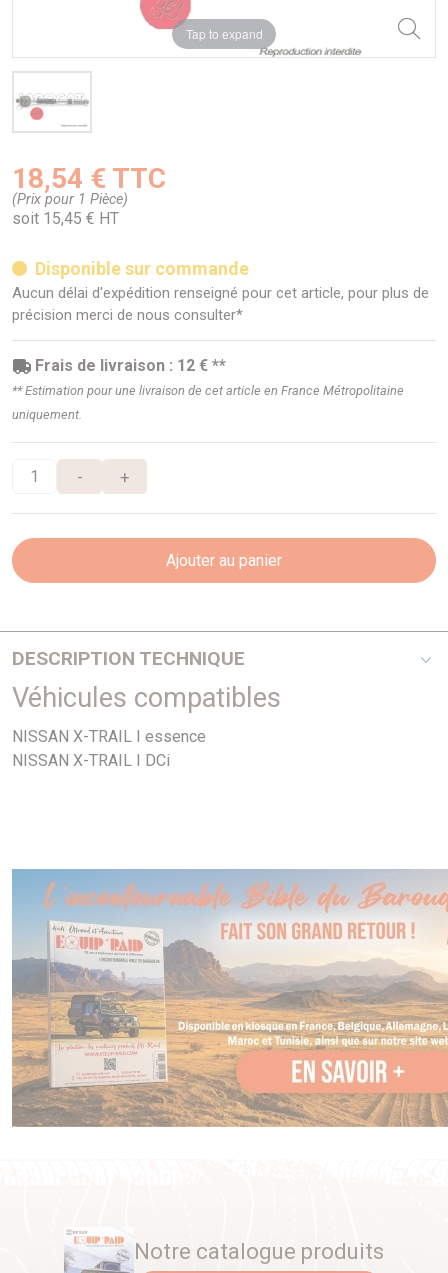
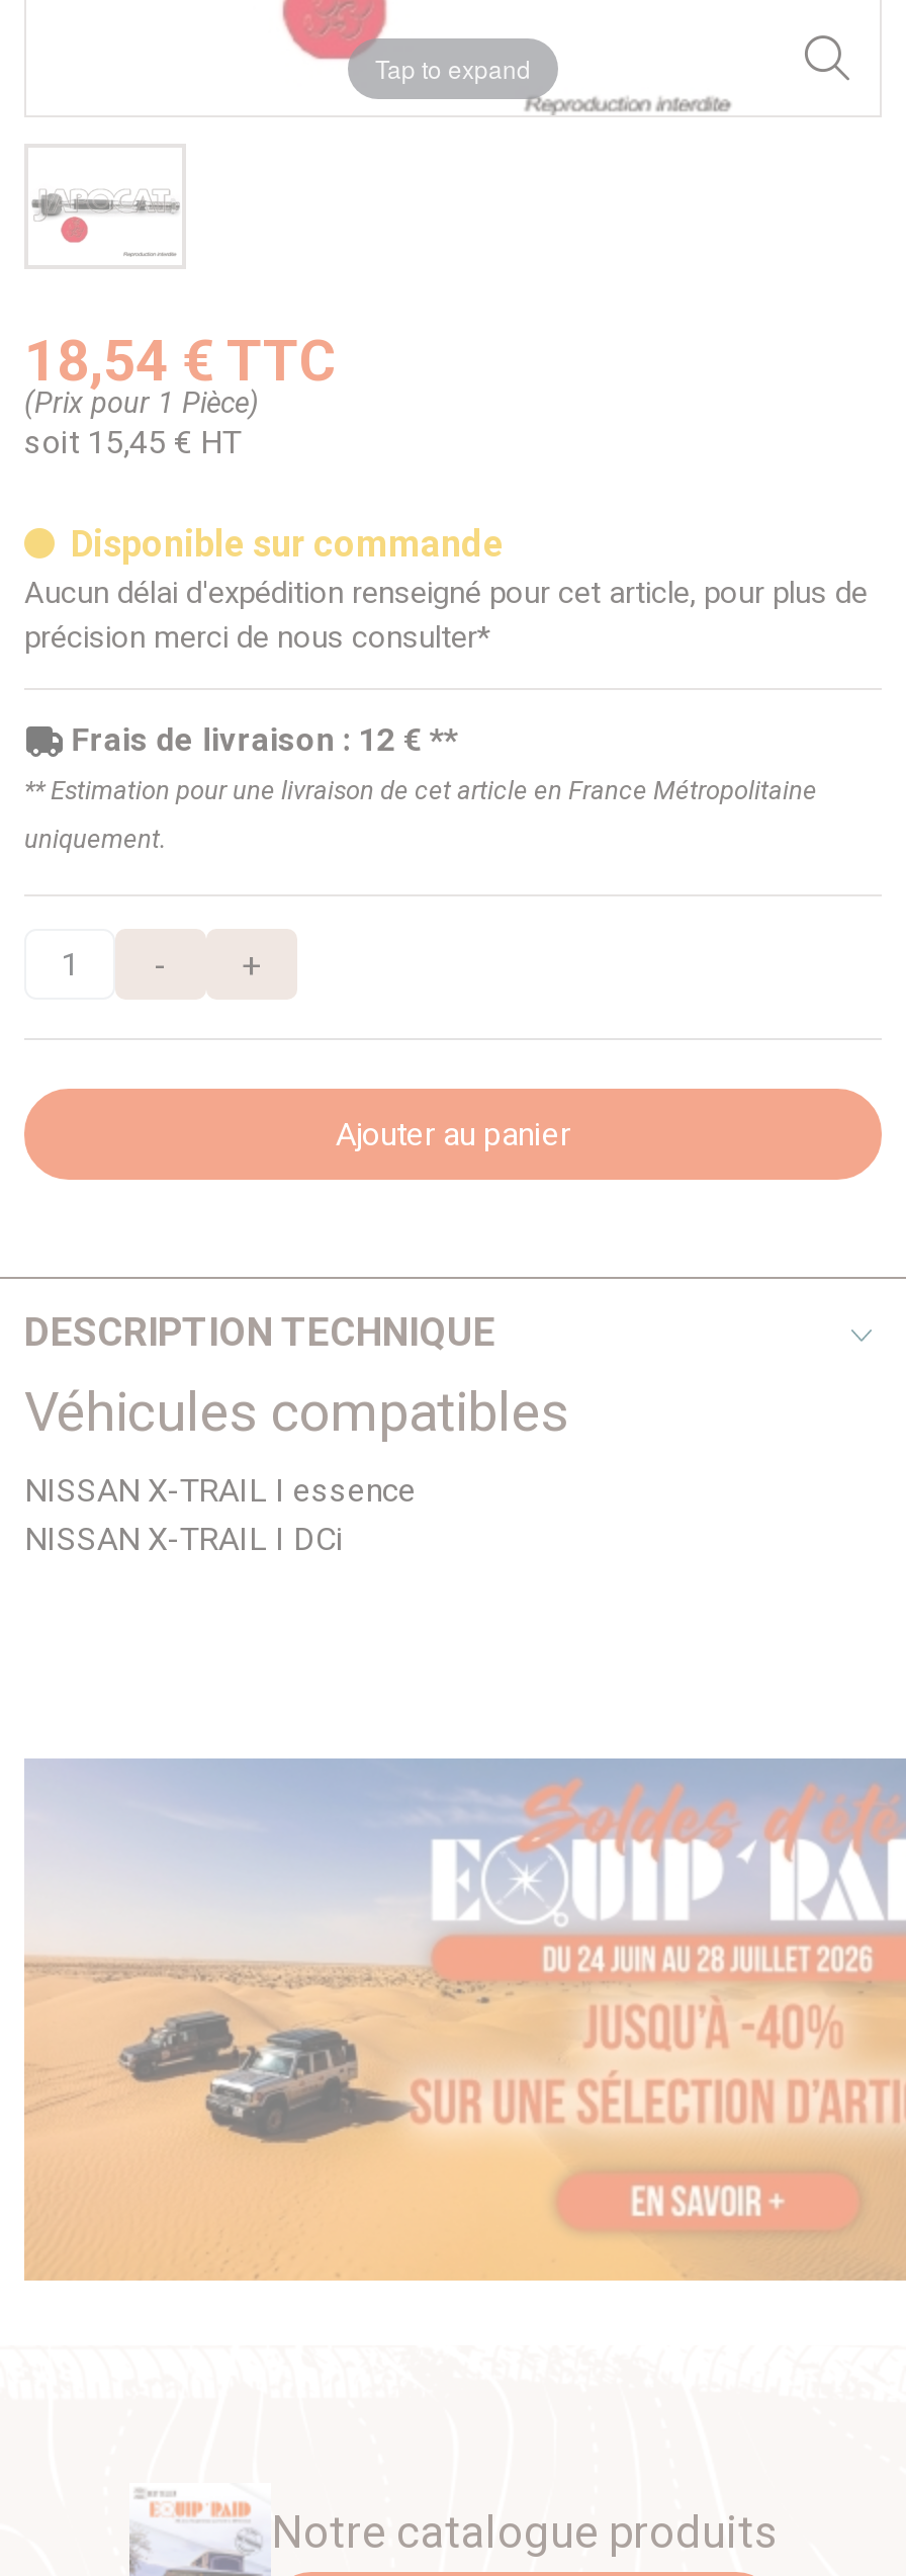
[11,868,445,1128] [image] -> [22,1756,900,2283] [image]

